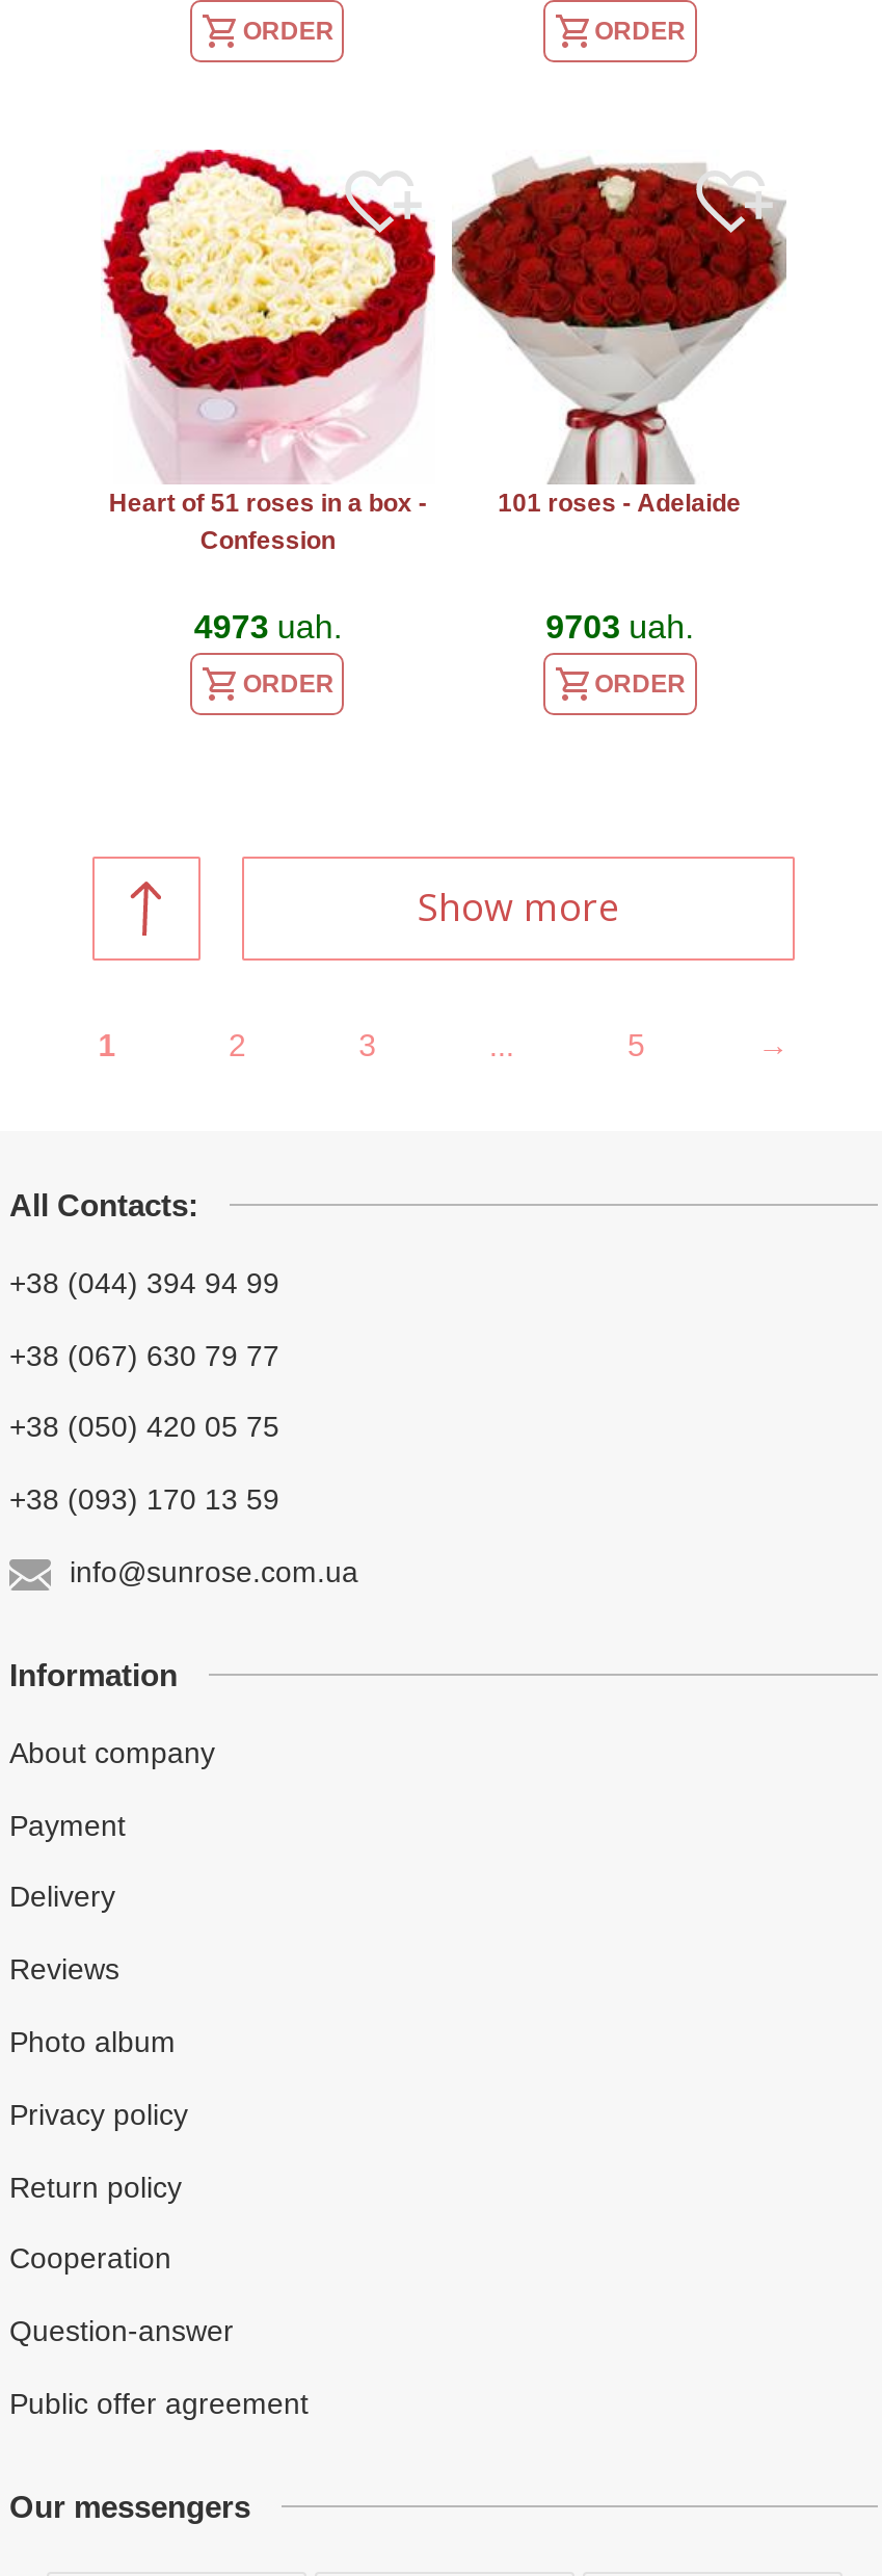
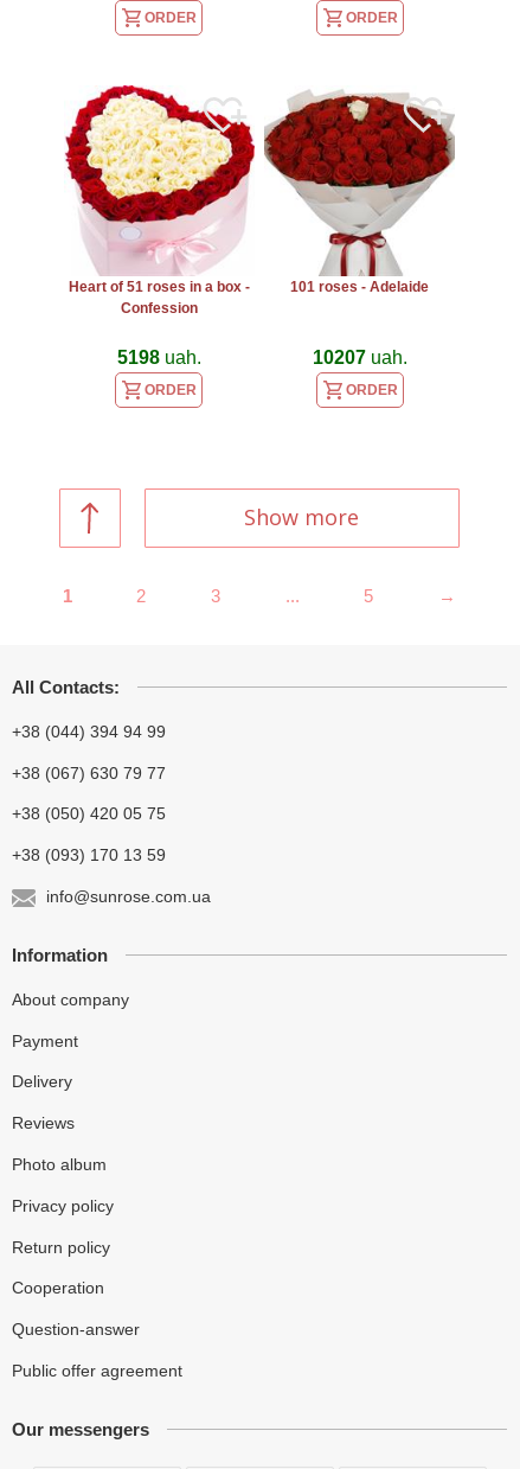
[194,609,342,644] 4973 uah. -> [117,347,201,367] 5198 uah.
[546,609,693,644] 9703 uah. -> [312,347,407,367] 10207 uah.

